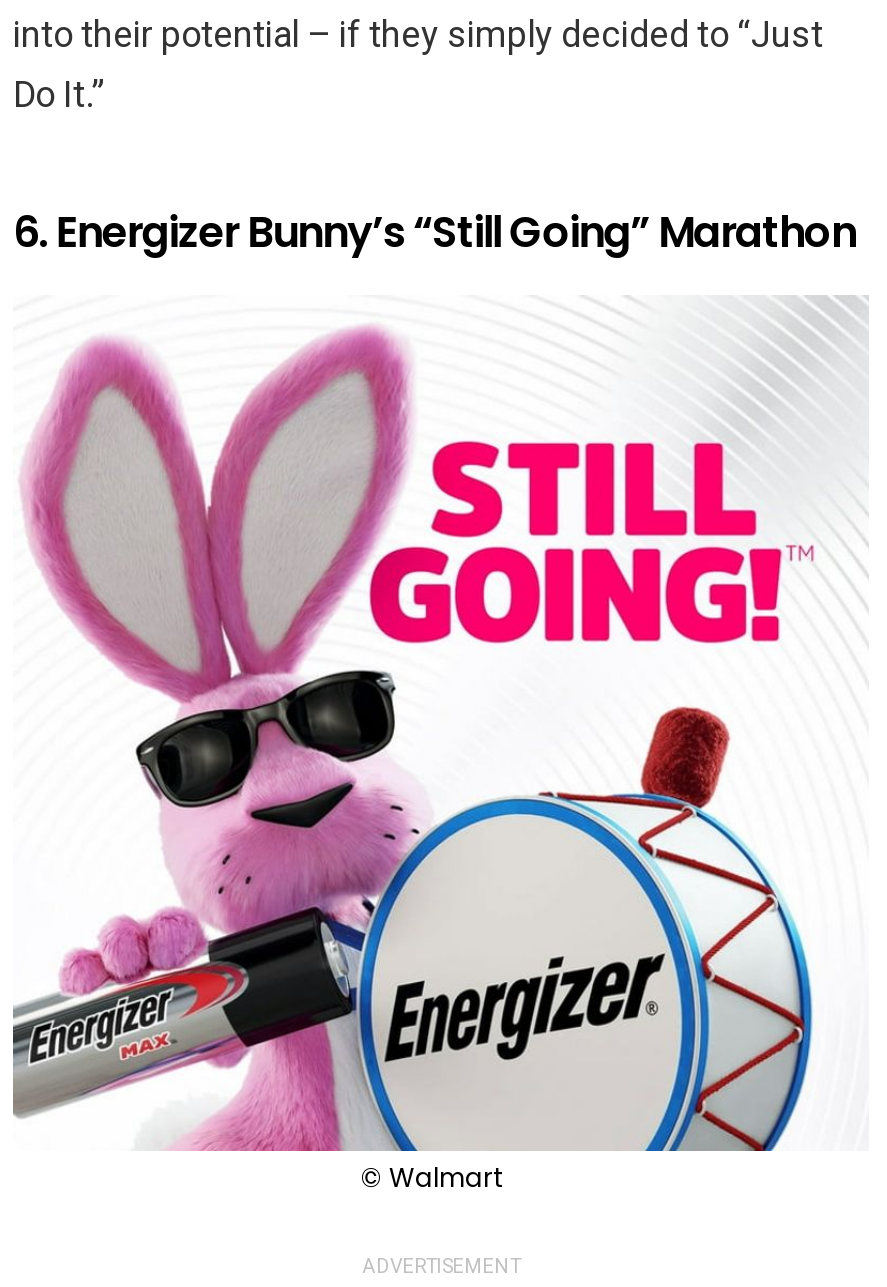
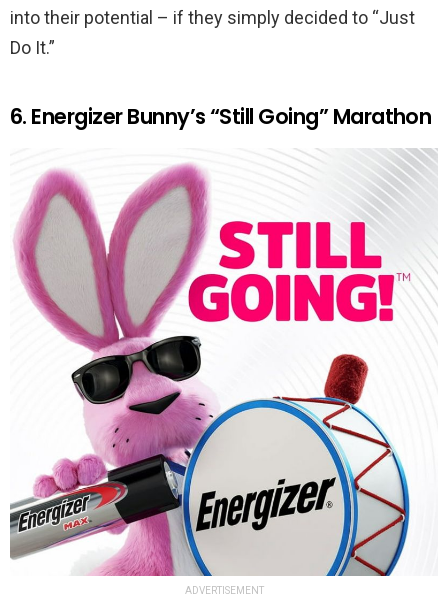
[361,1160,501,1198] © Walmart -> none

